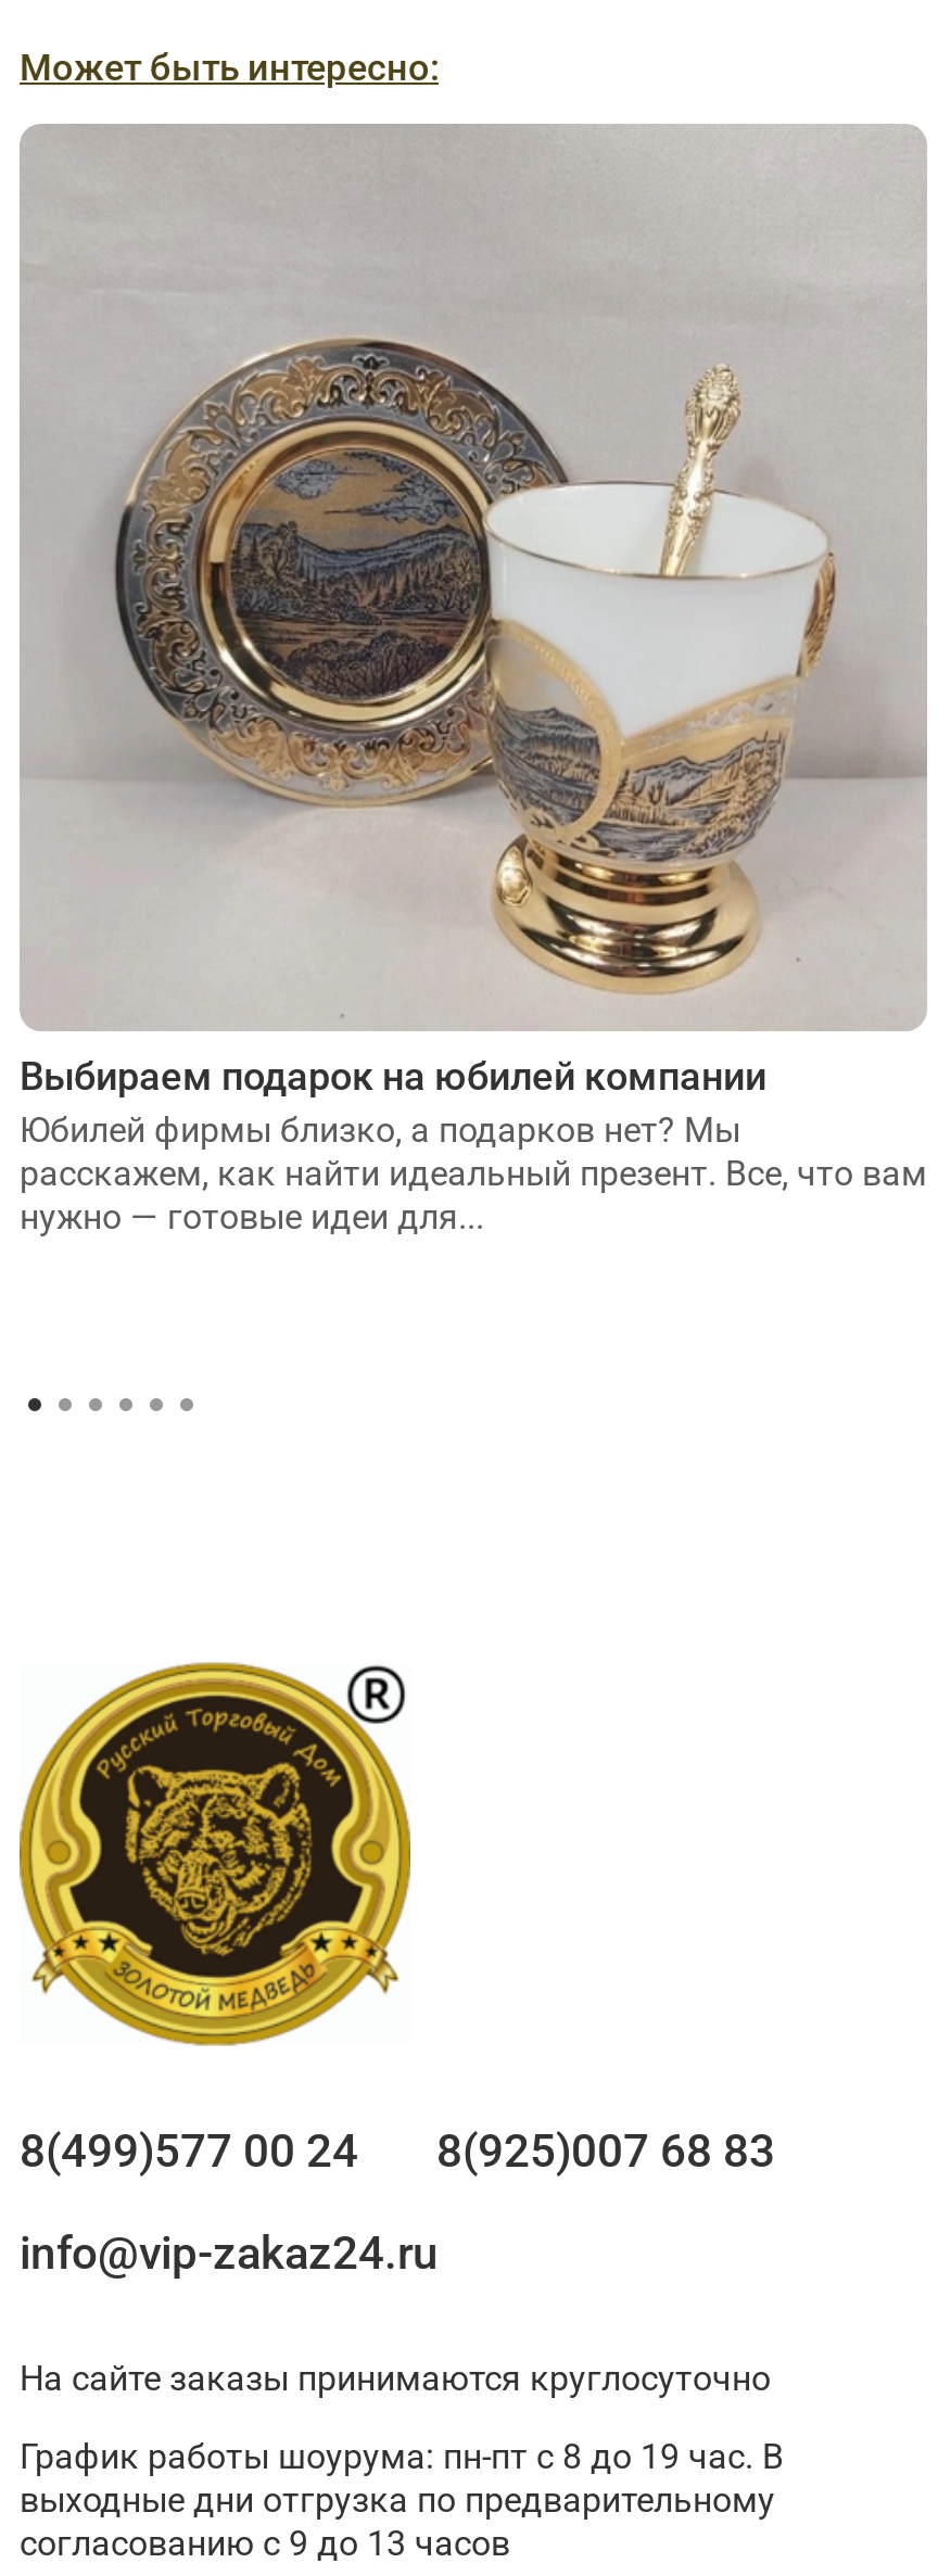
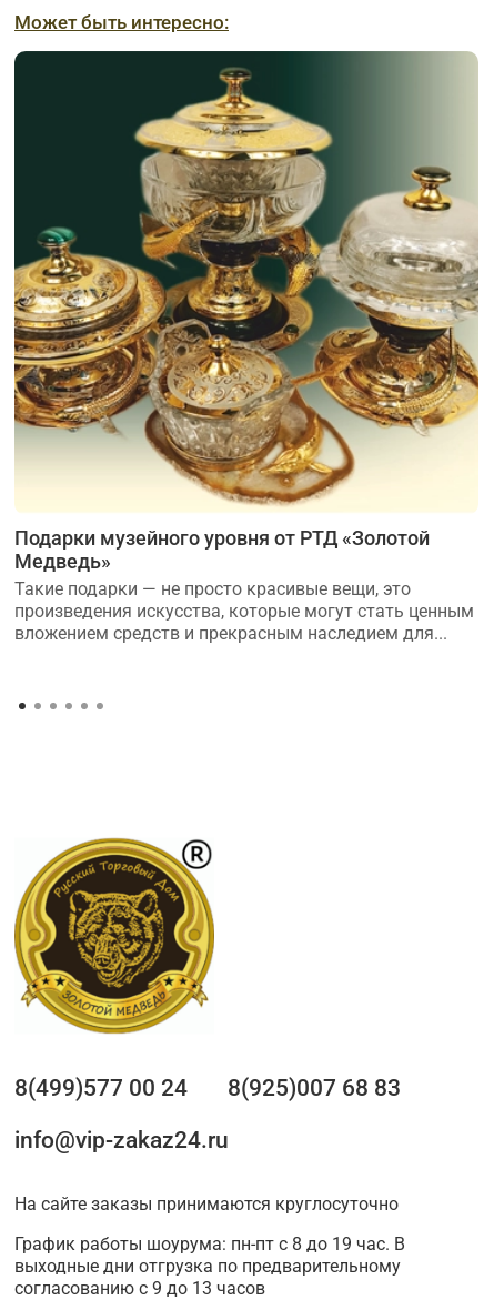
[20,126,927,1237] [image] | Выбираем подарок на юбилей компании | Юбилей фирмы близко, а подарков нет? Мы | расскажем, как найти идеальный презент. Все, что вам | нужно — готовые идеи для... -> [13,51,480,644] [image] | Подарки музейного уровня от РТД «Золотой | Медведь» | Такие подарки — не просто красивые вещи, это | произведения искусства, которые могут стать ценным | вложением средств и прекрасным наследием для...

